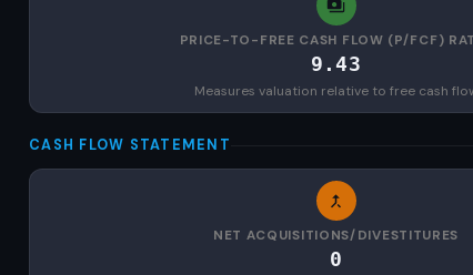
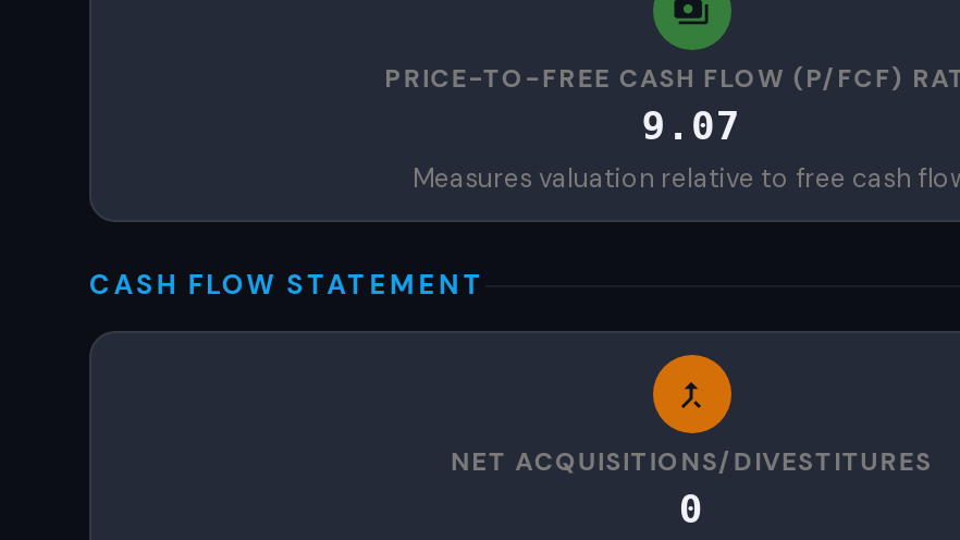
[311,52,361,75] 9.43 -> [642,102,741,148] 9.07

